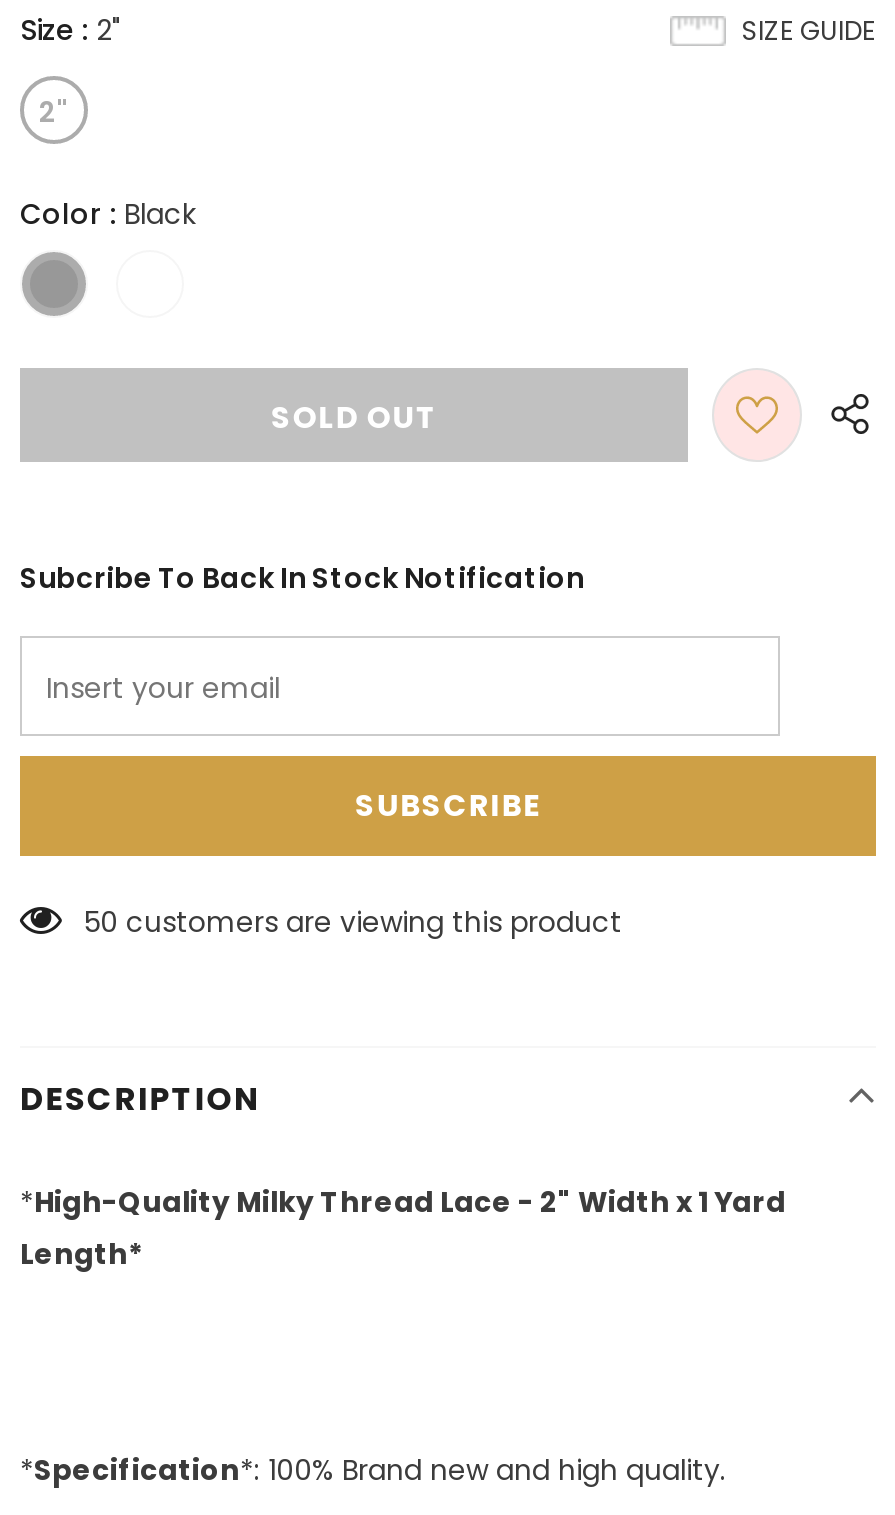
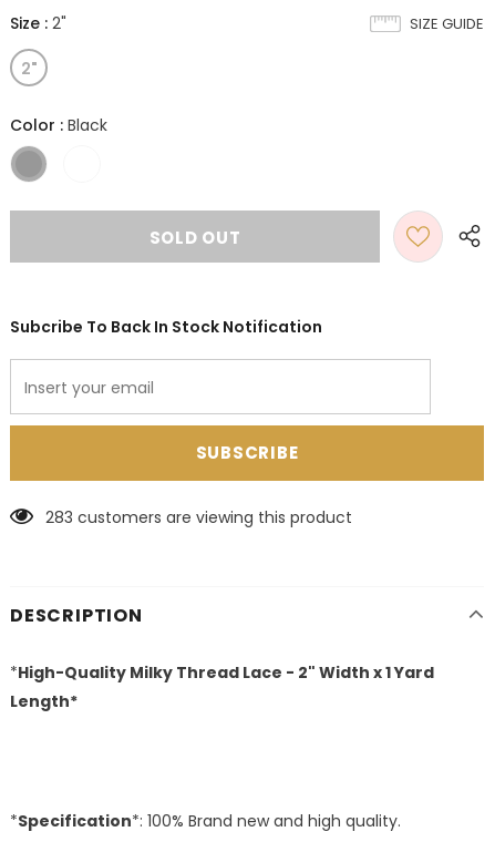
[84,902,622,942] 50 customers are viewing this product -> [45,506,352,528] 283 customers are viewing this product

